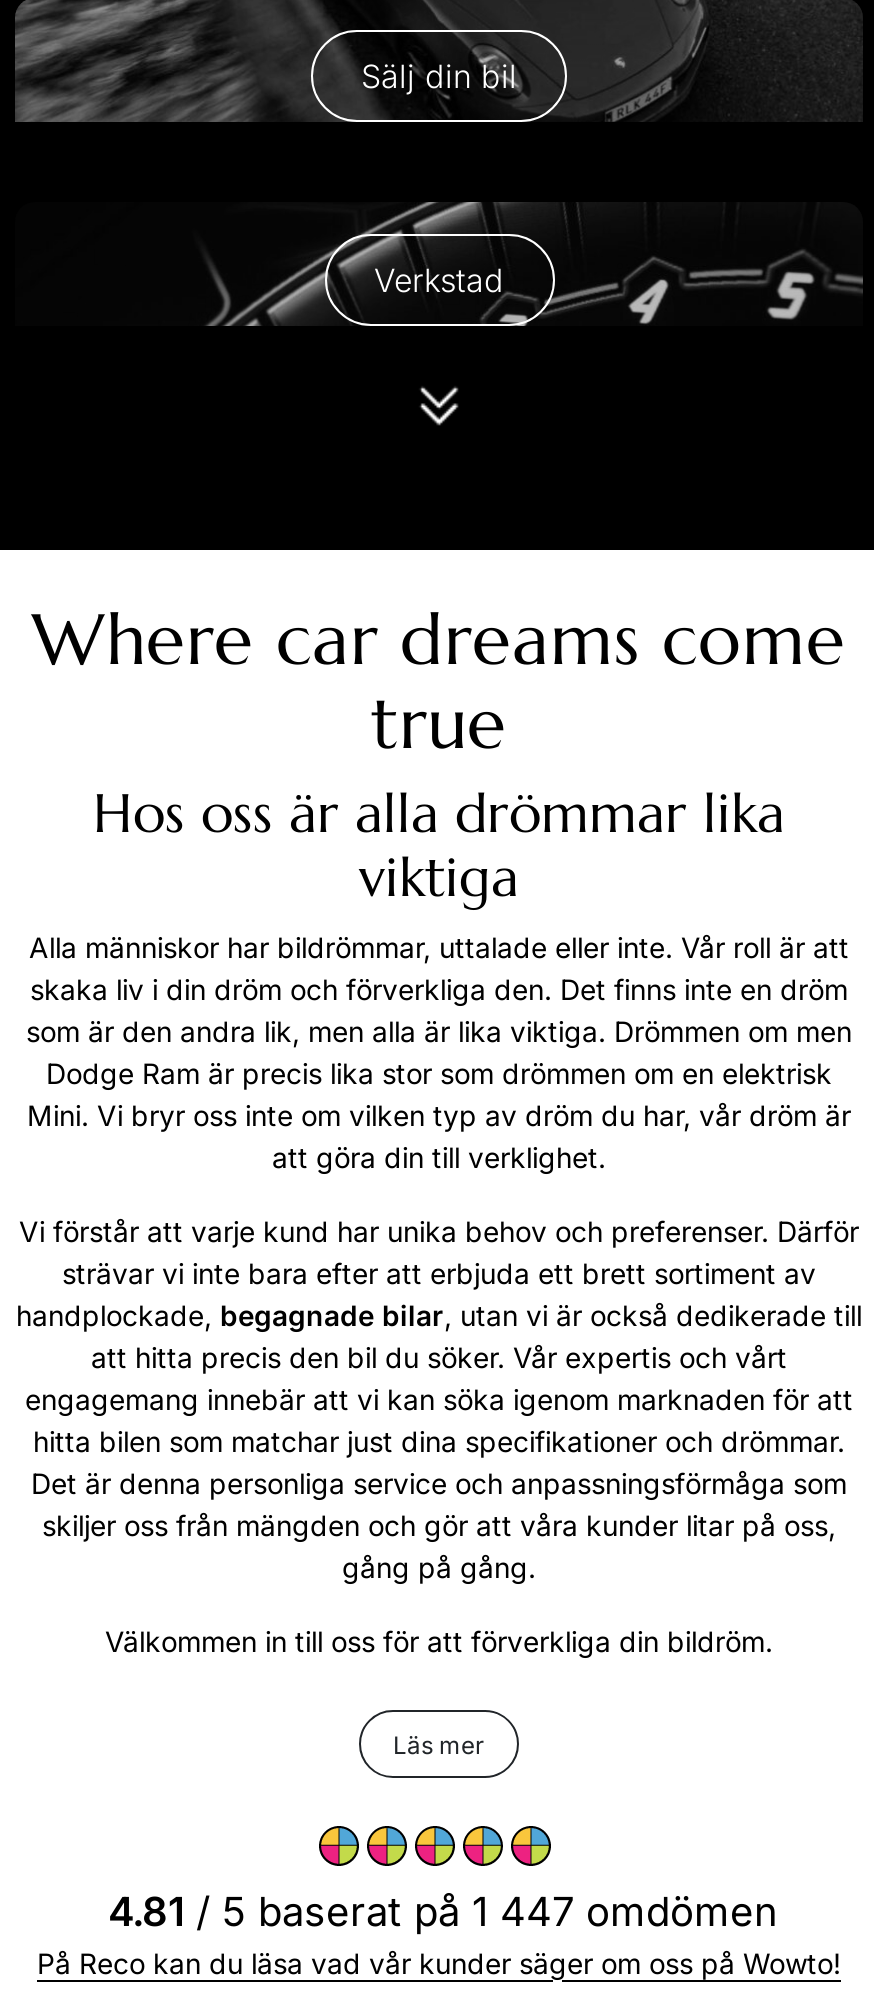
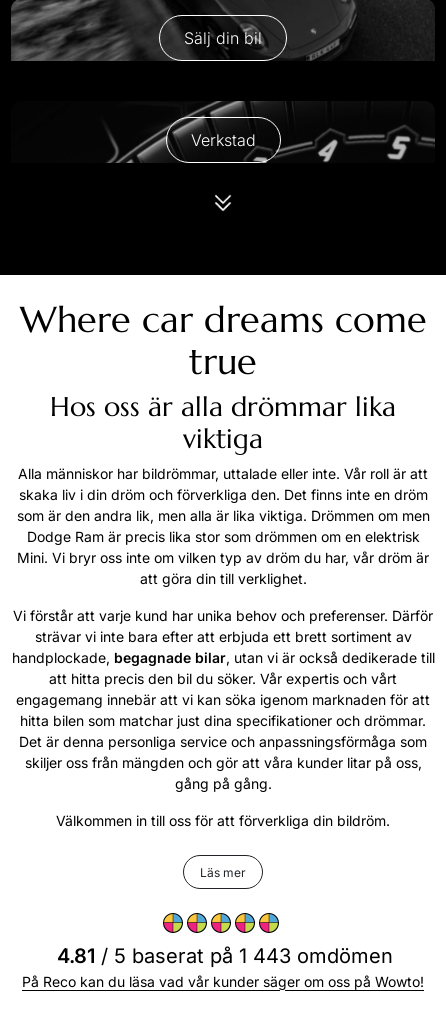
[108,1888,778,1936] 4.81 / 5 baserat på 1 447 omdömen -> [57,944,393,968] 4.81 / 5 baserat på 1 443 omdömen

